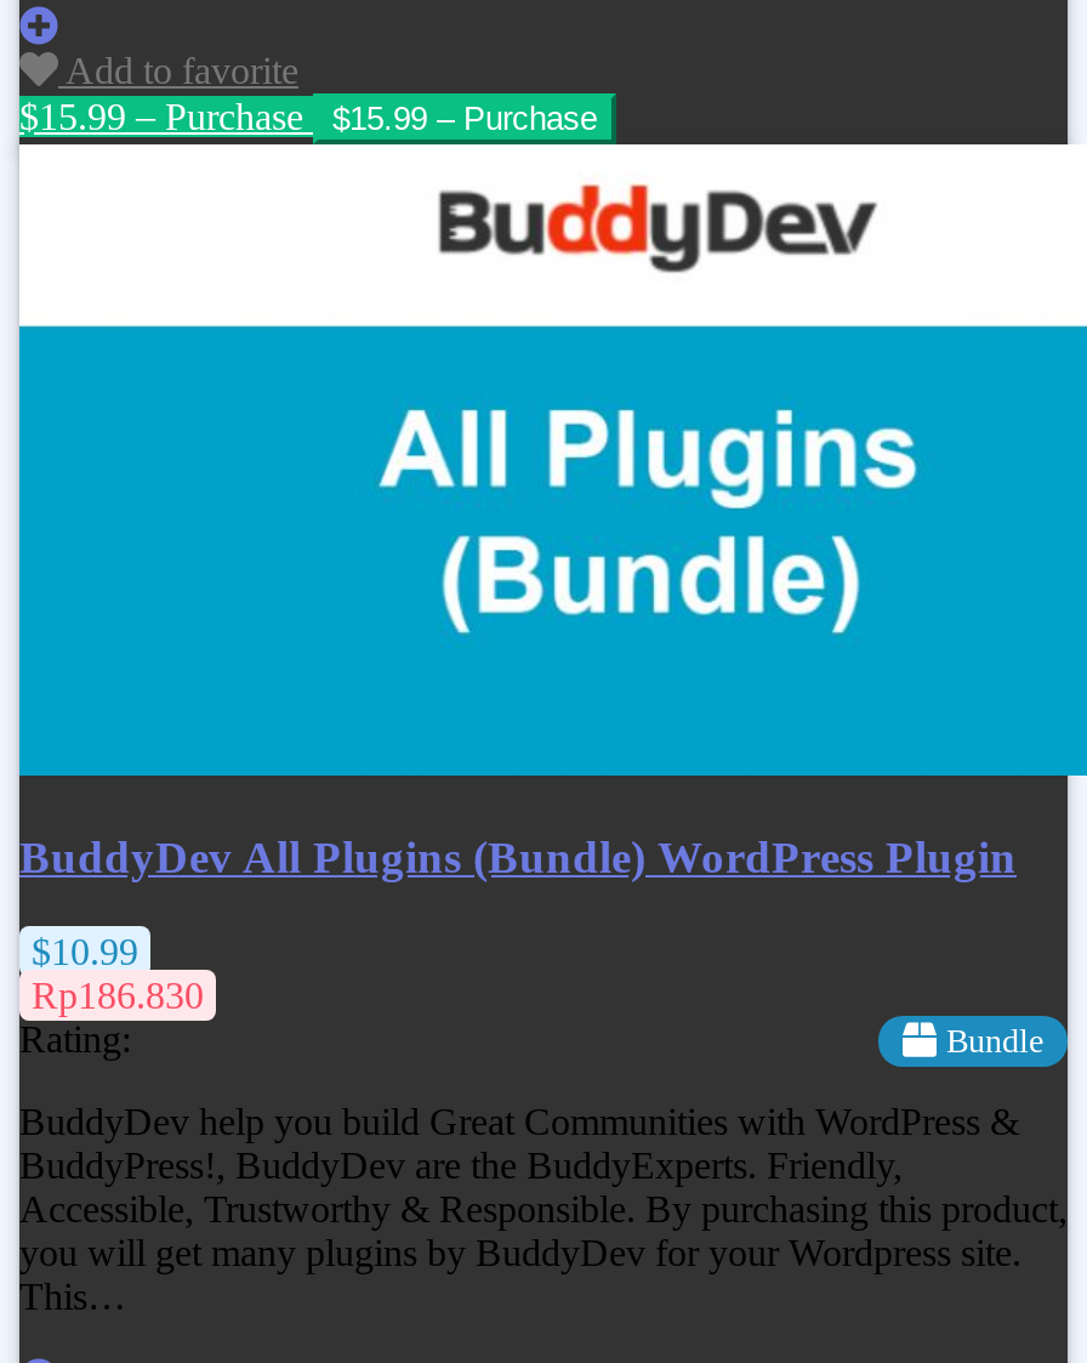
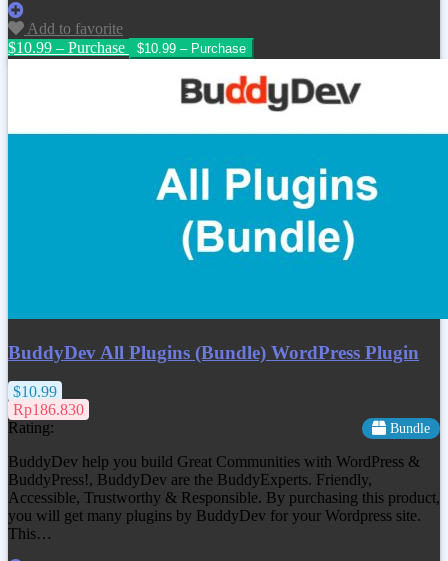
[19,96,303,138] $15.99 – Purchase -> [8,39,125,56] $10.99 – Purchase

